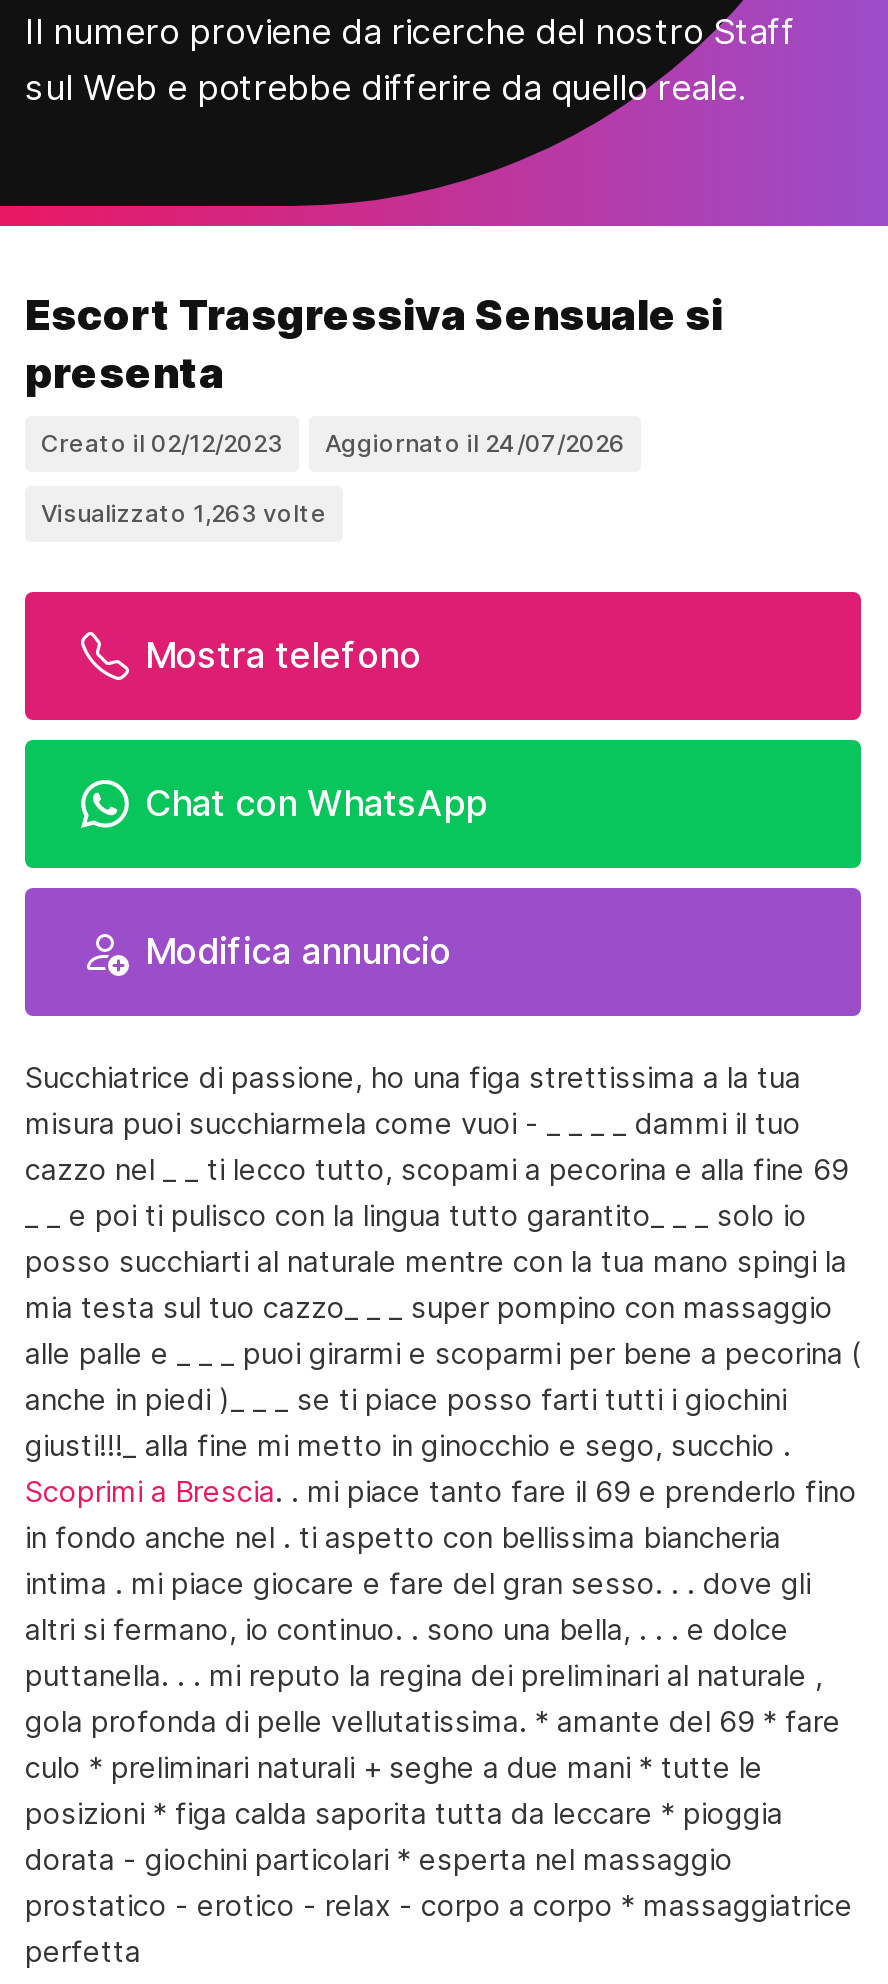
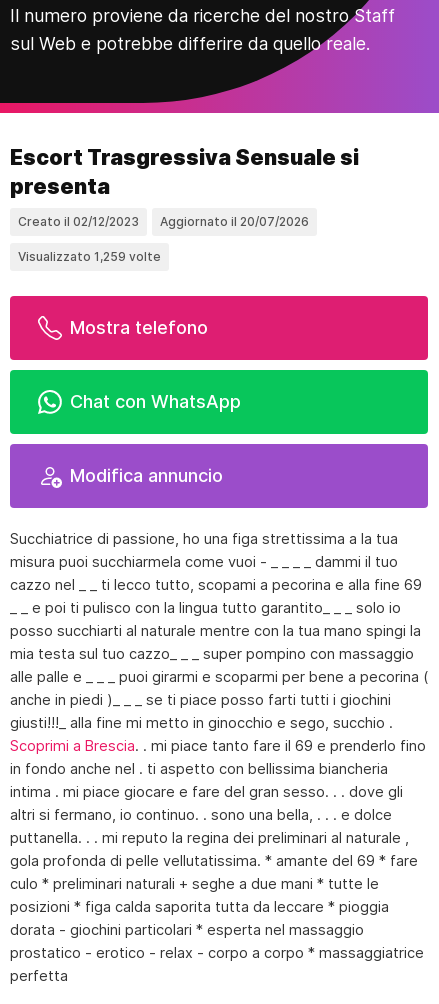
[325,428,625,458] Aggiornato il 24/07/2026 -> [160,214,309,229] Aggiornato il 20/07/2026
[41,498,327,528] Visualizzato 1,263 volte -> [18,249,161,264] Visualizzato 1,259 volte

